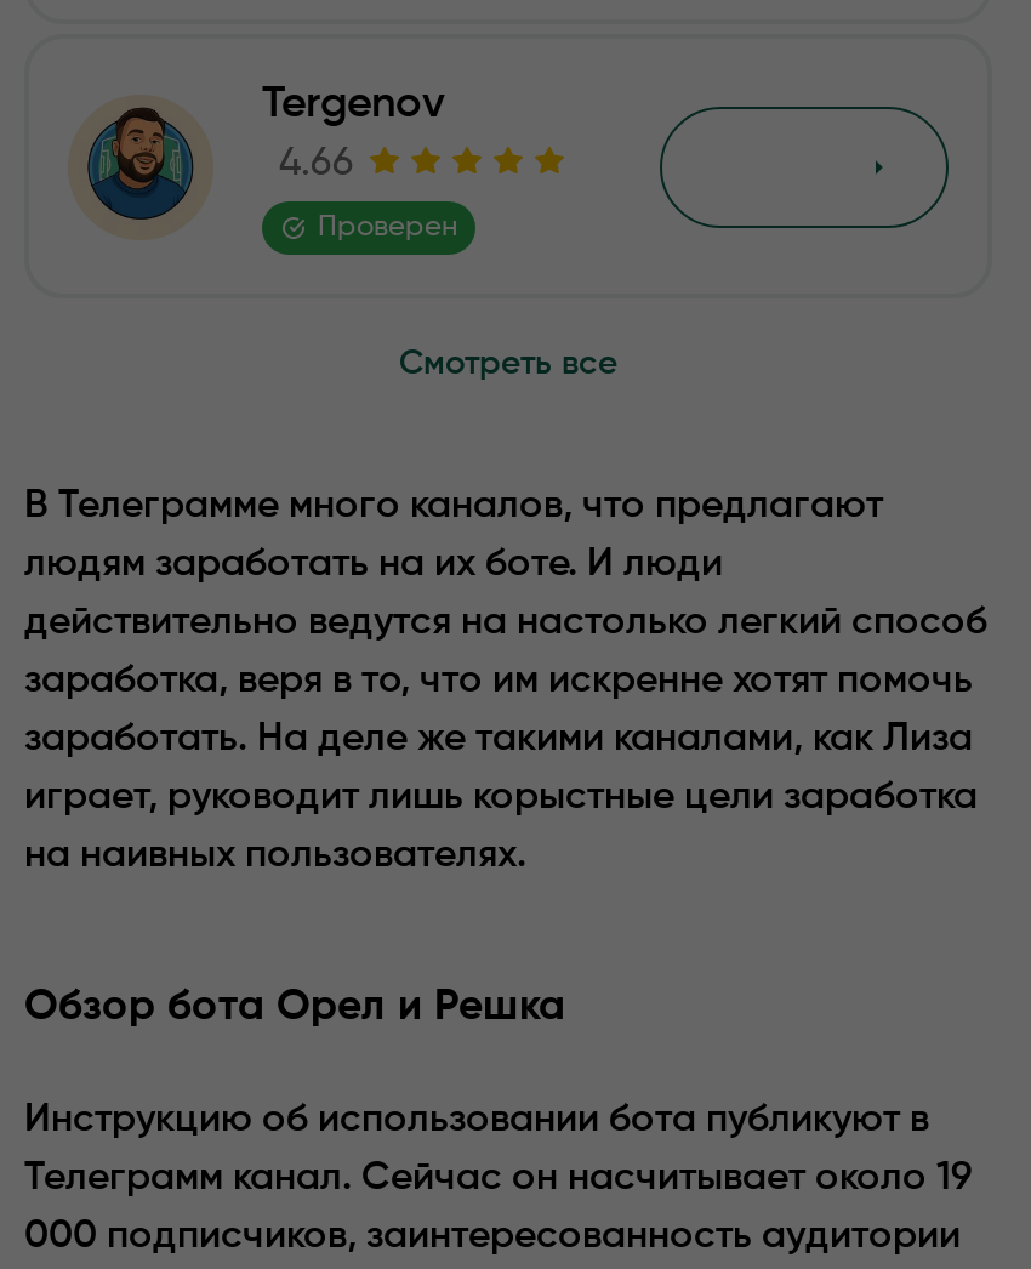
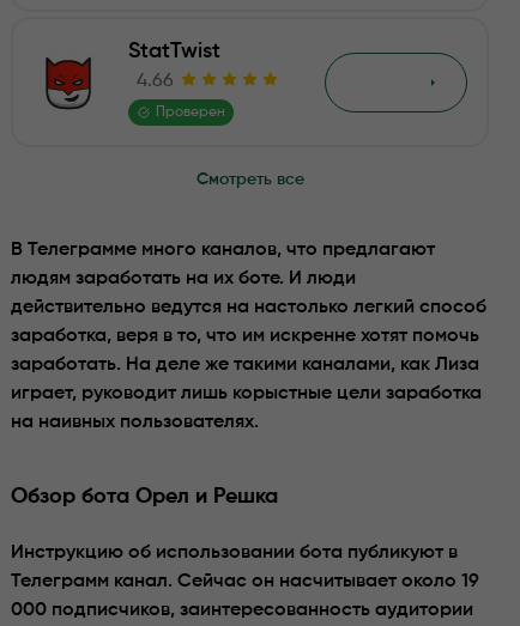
[68,83,444,240] [image] | Tergenov -> [34,41,220,117] [image] | StatTwist

